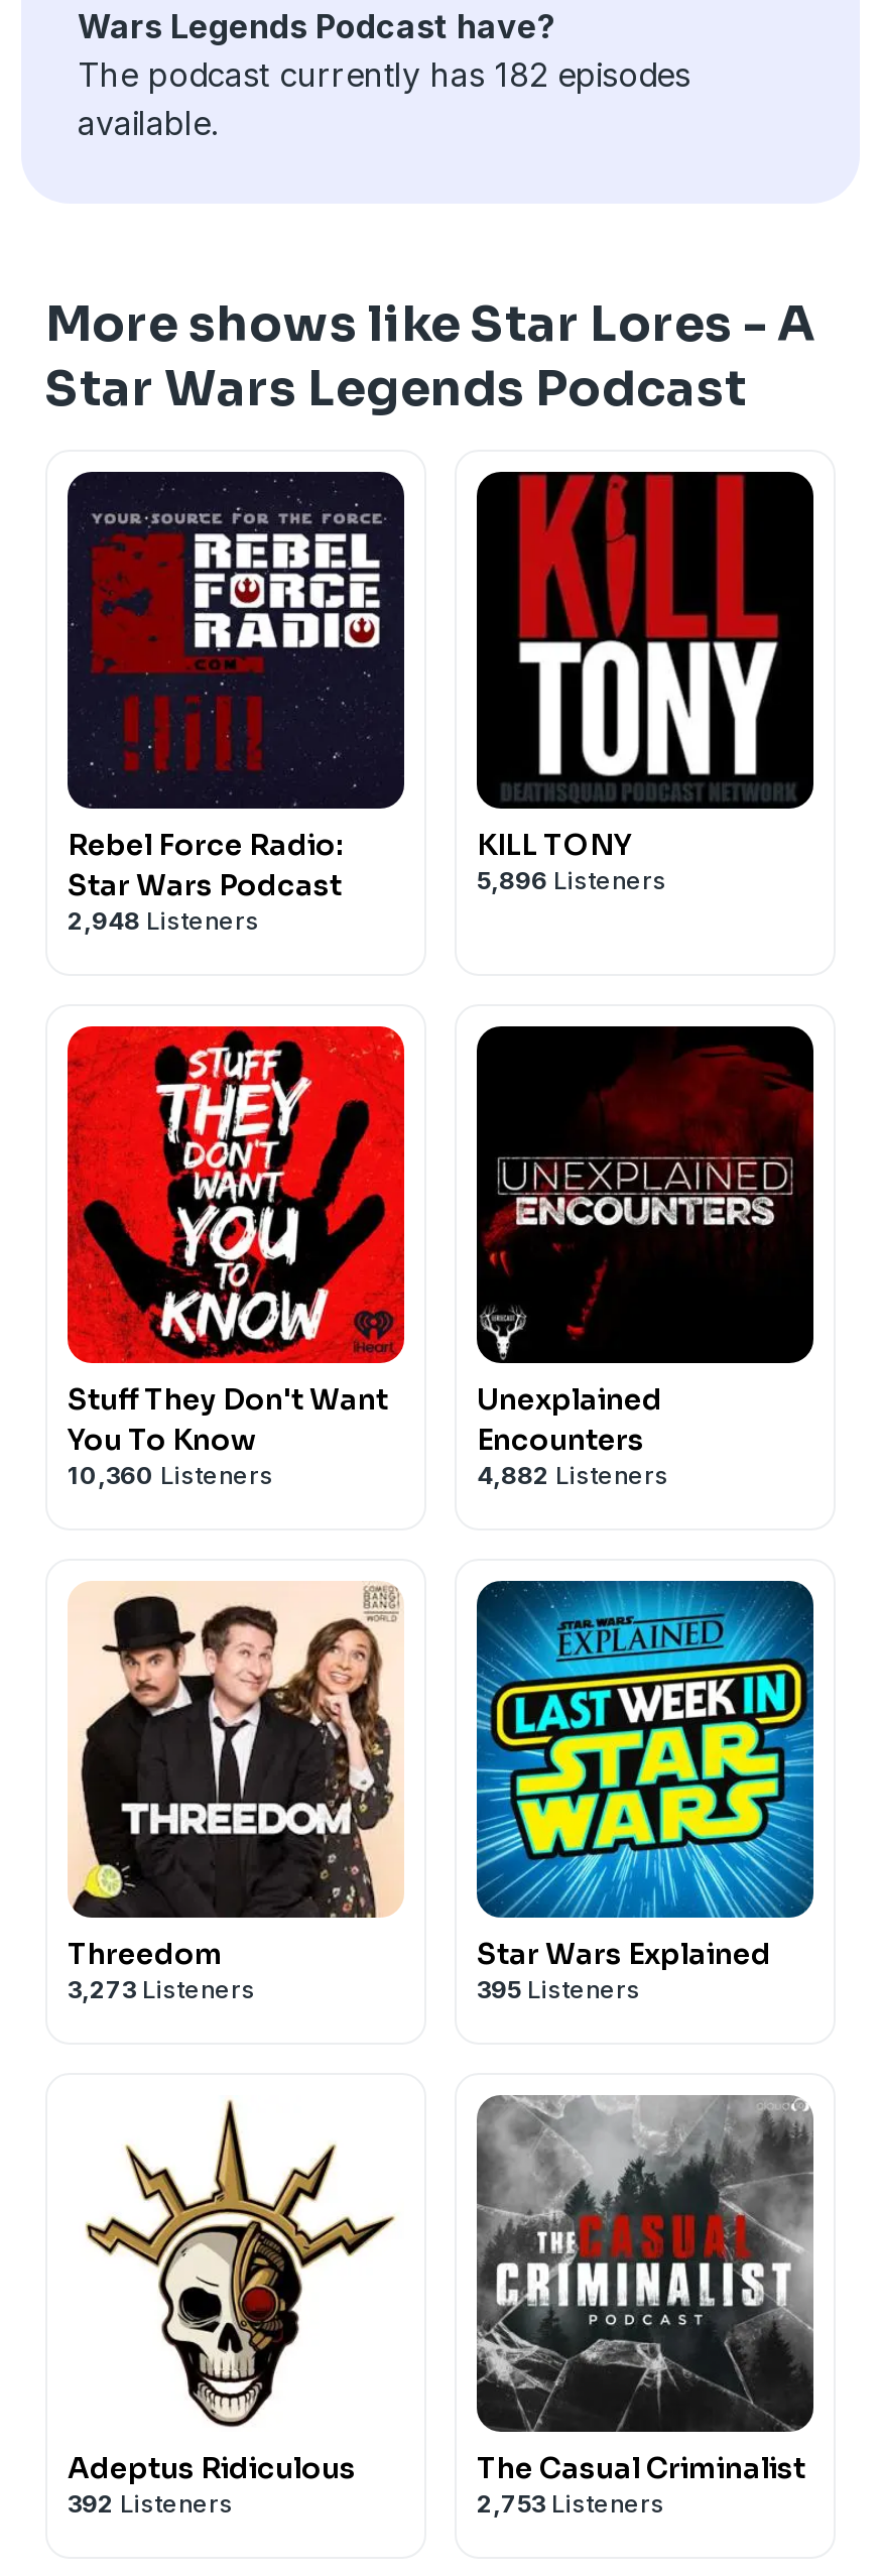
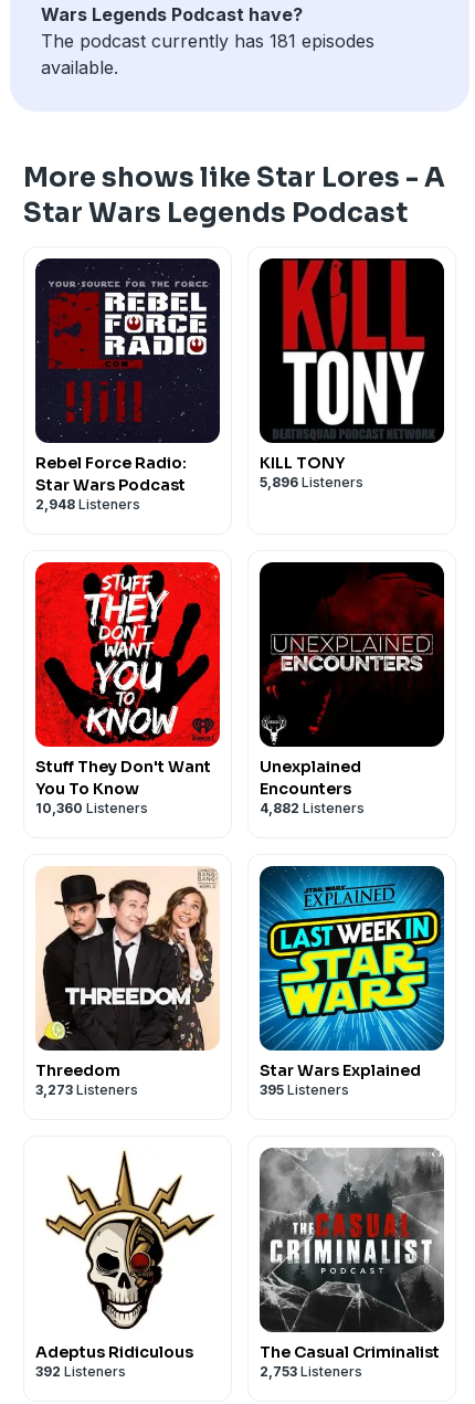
[78,54,690,94] The podcast currently has 182 episodes -> [41,30,374,52] The podcast currently has 181 episodes

